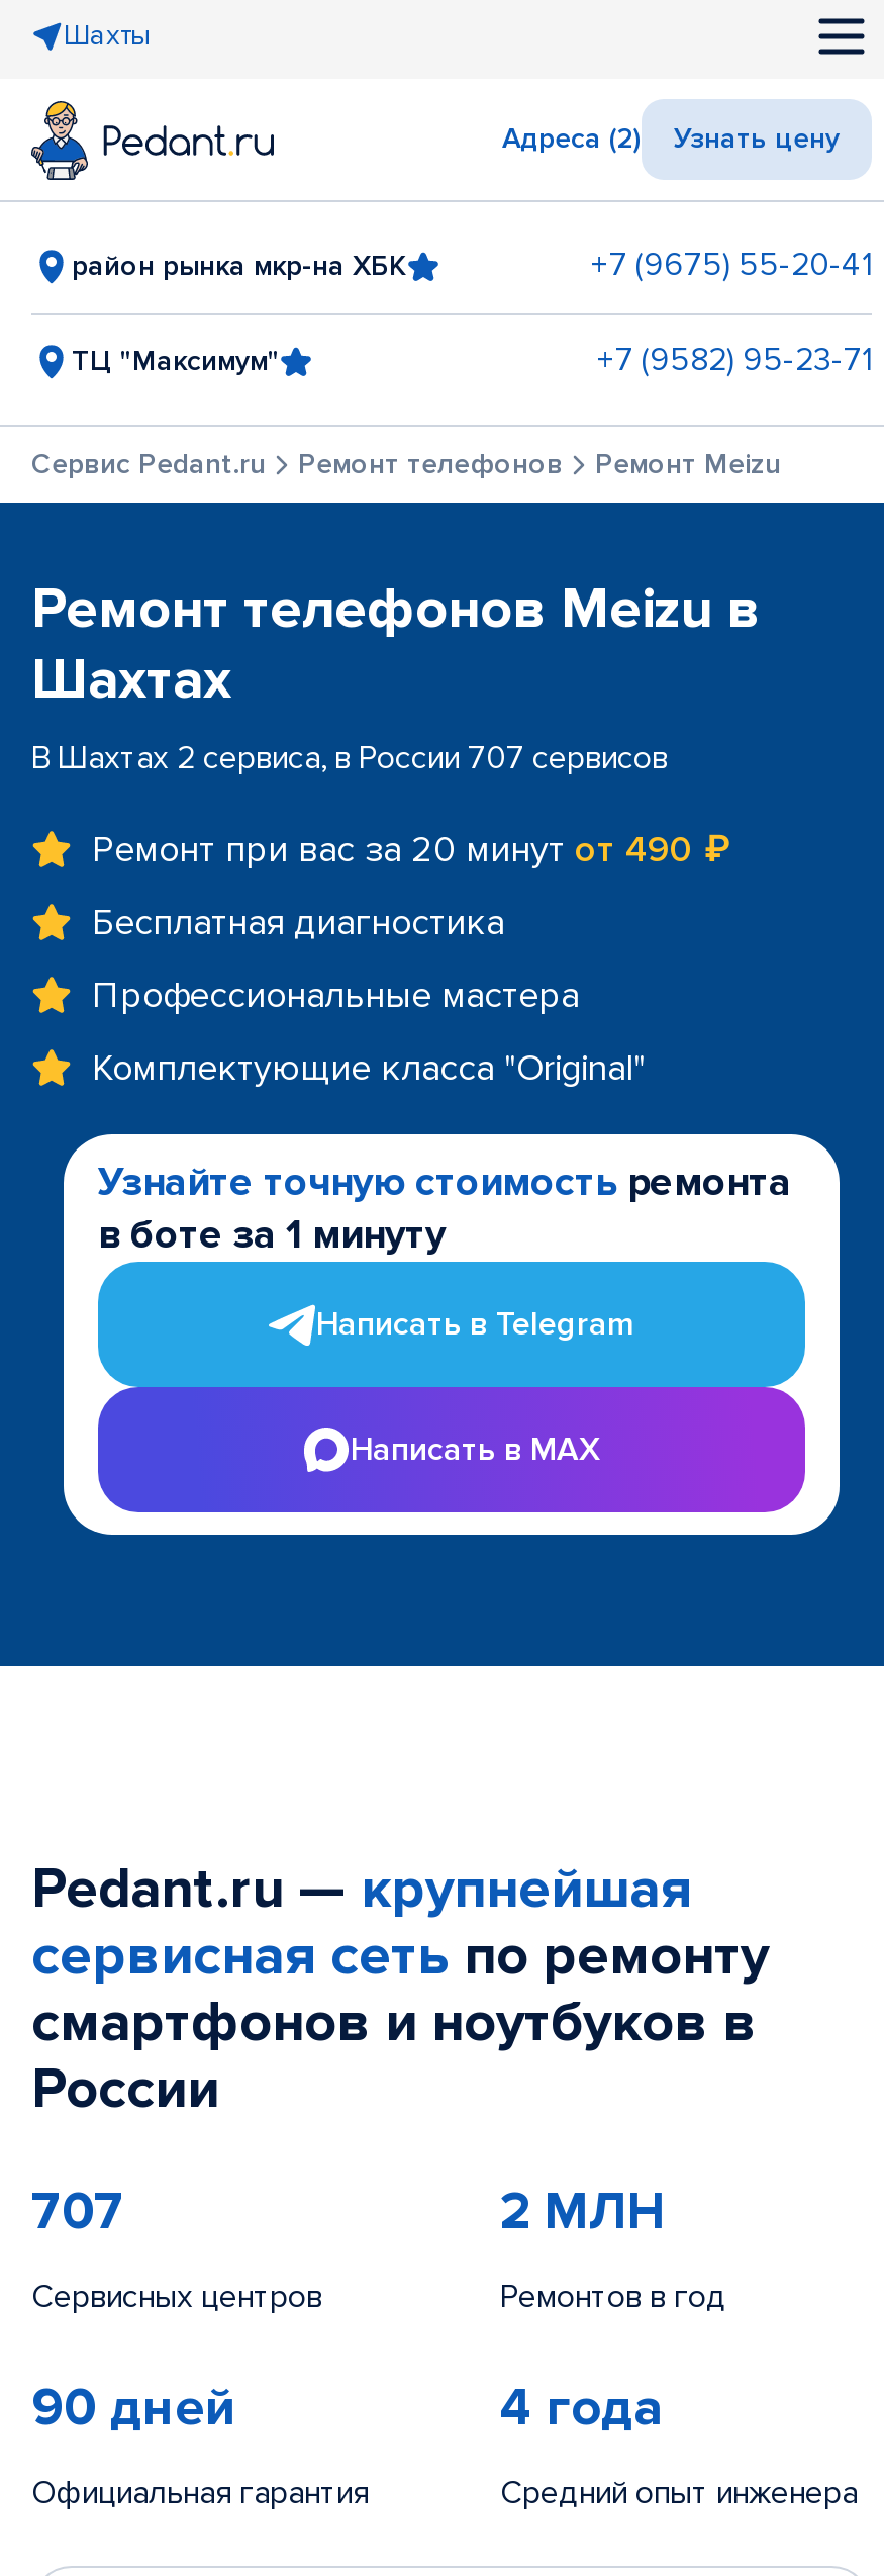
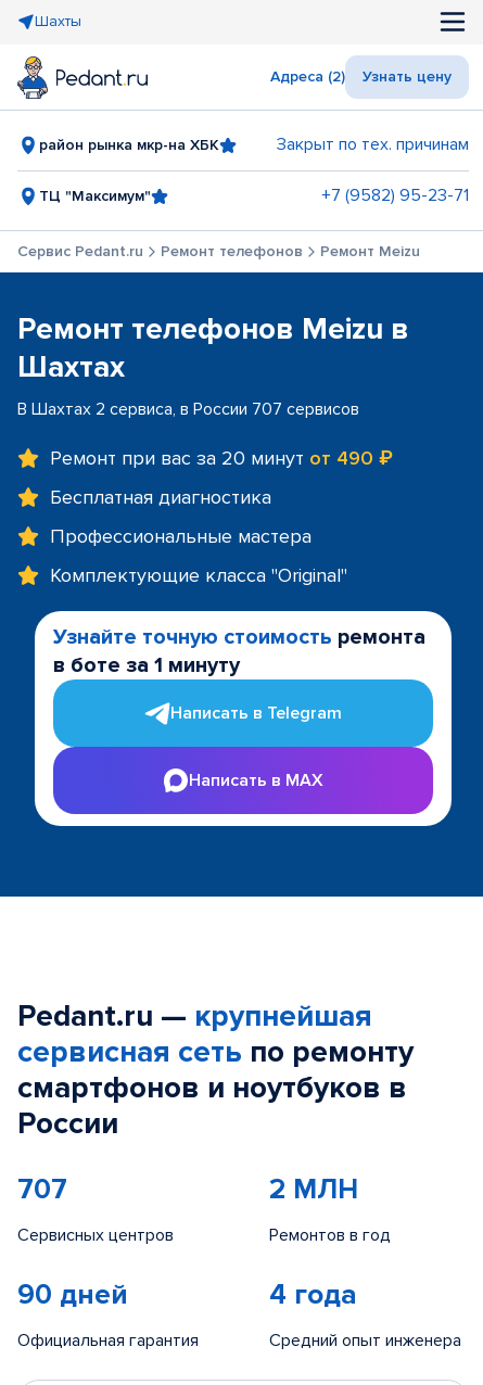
[591,245,872,285] +7 (9675) 55-20-41 -> [277,134,469,155] Закрыт по тех. причинам

